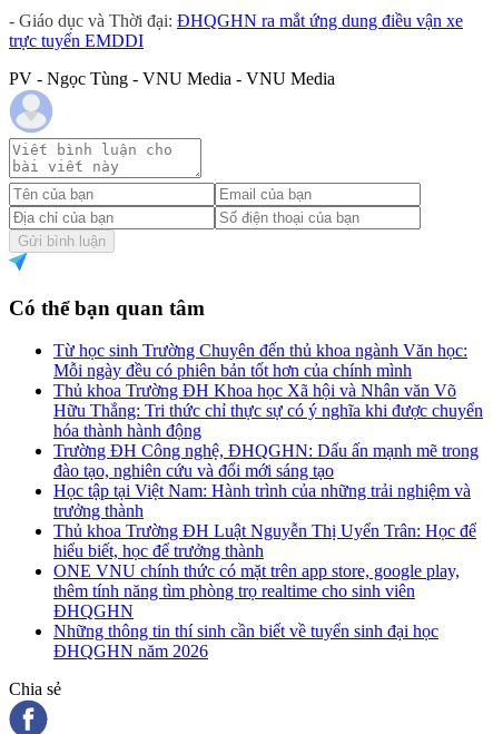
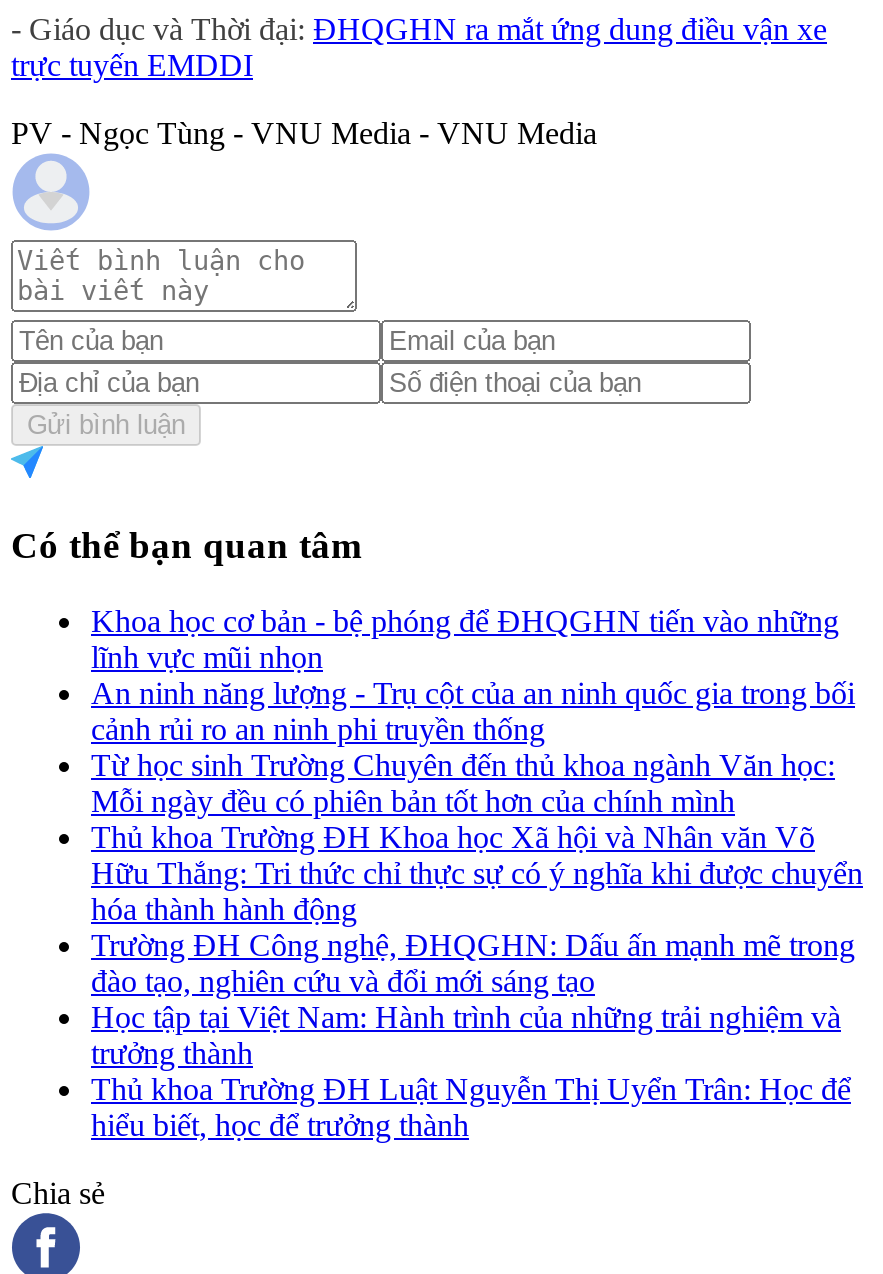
none -> [91,604,855,746] Khoa học cơ bản - bệ phóng để ĐHQGHN tiến vào những | lĩnh vực mũi nhọn | An ninh năng lượng - Trụ cột của an ninh quốc gia trong bối | cảnh rủi ro an ninh phi truyền thống
moved [53,341,483,560] -> [91,748,863,1142]: Từ học sinh Trường Chuyên đến thủ khoa ngành Văn học: | Mỗi ngày đều có phiên bản tốt hơn của chính mình | Thủ khoa Trường ĐH Khoa học Xã hội và Nhân văn Võ | ... | Thủ khoa Trường ĐH Luật Nguyễn Thị Uyển Trân: Học để | hiểu biết, học để trưởng thành
[53,562,460,661] ONE VNU chính thức có mặt trên app store, google play, | thêm tính năng tìm phòng trọ realtime cho sinh viên | ĐHQGHN | Những thông tin thí sinh cần biết về tuyển sinh đại học | ĐHQGHN năm 2026 -> none

